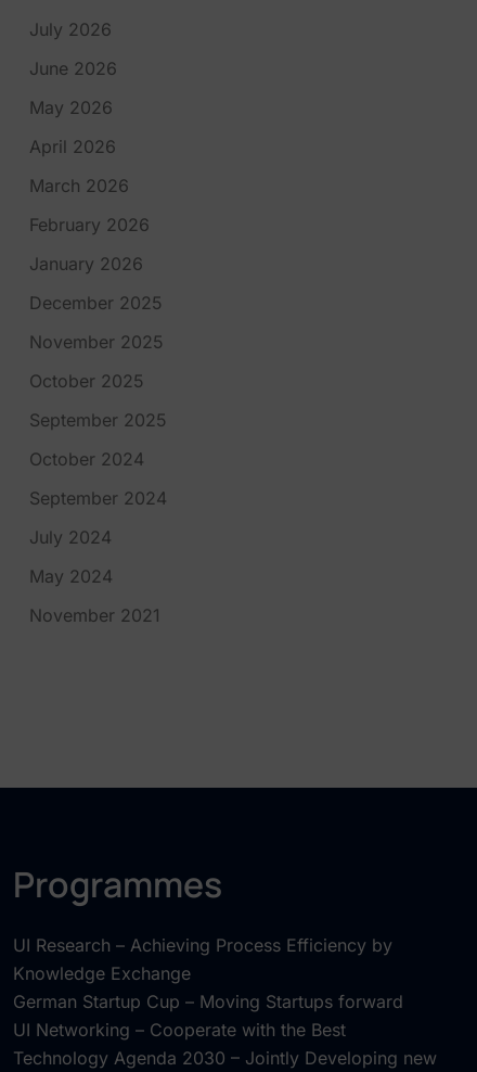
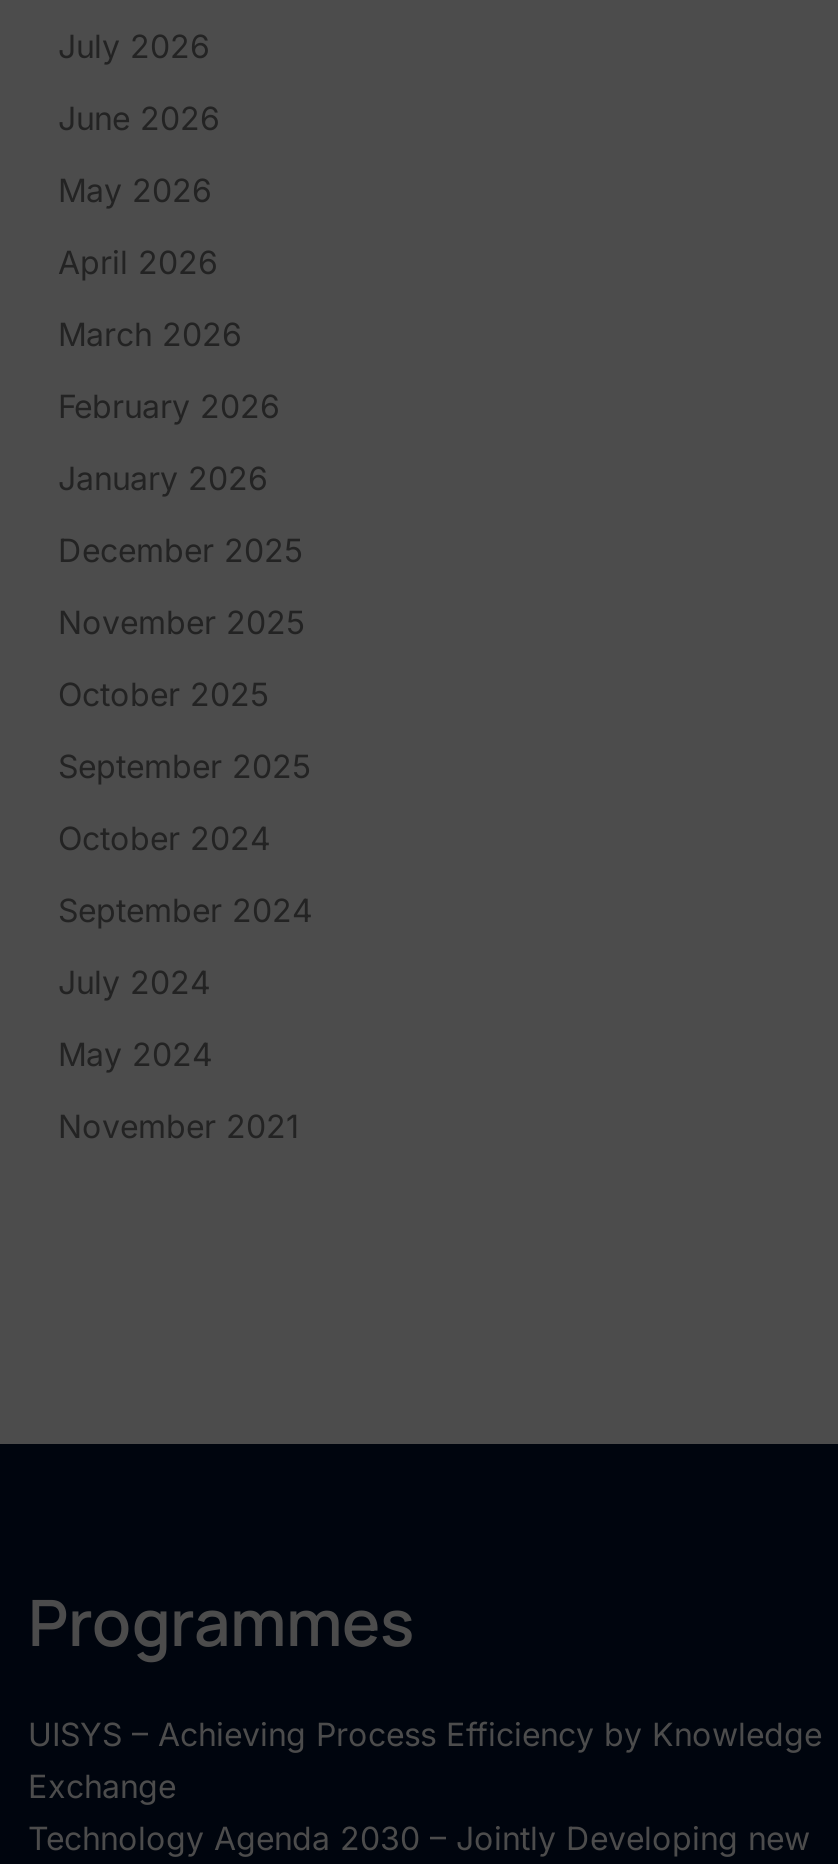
[13,934,403,1041] UI Research – Achieving Process Efficiency by | Knowledge Exchange | German Startup Cup – Moving Startups forward | UI Networking – Cooperate with the Best -> [28,1714,822,1806] UISYS – Achieving Process Efficiency by Knowledge | Exchange

